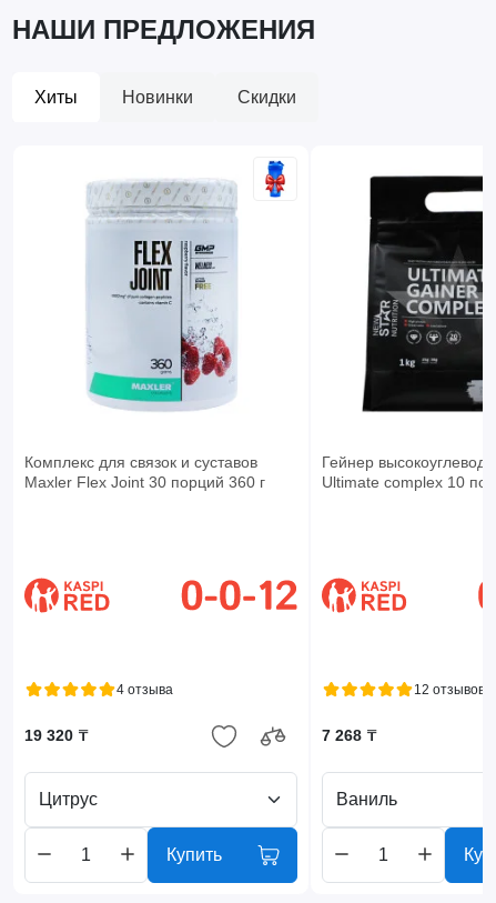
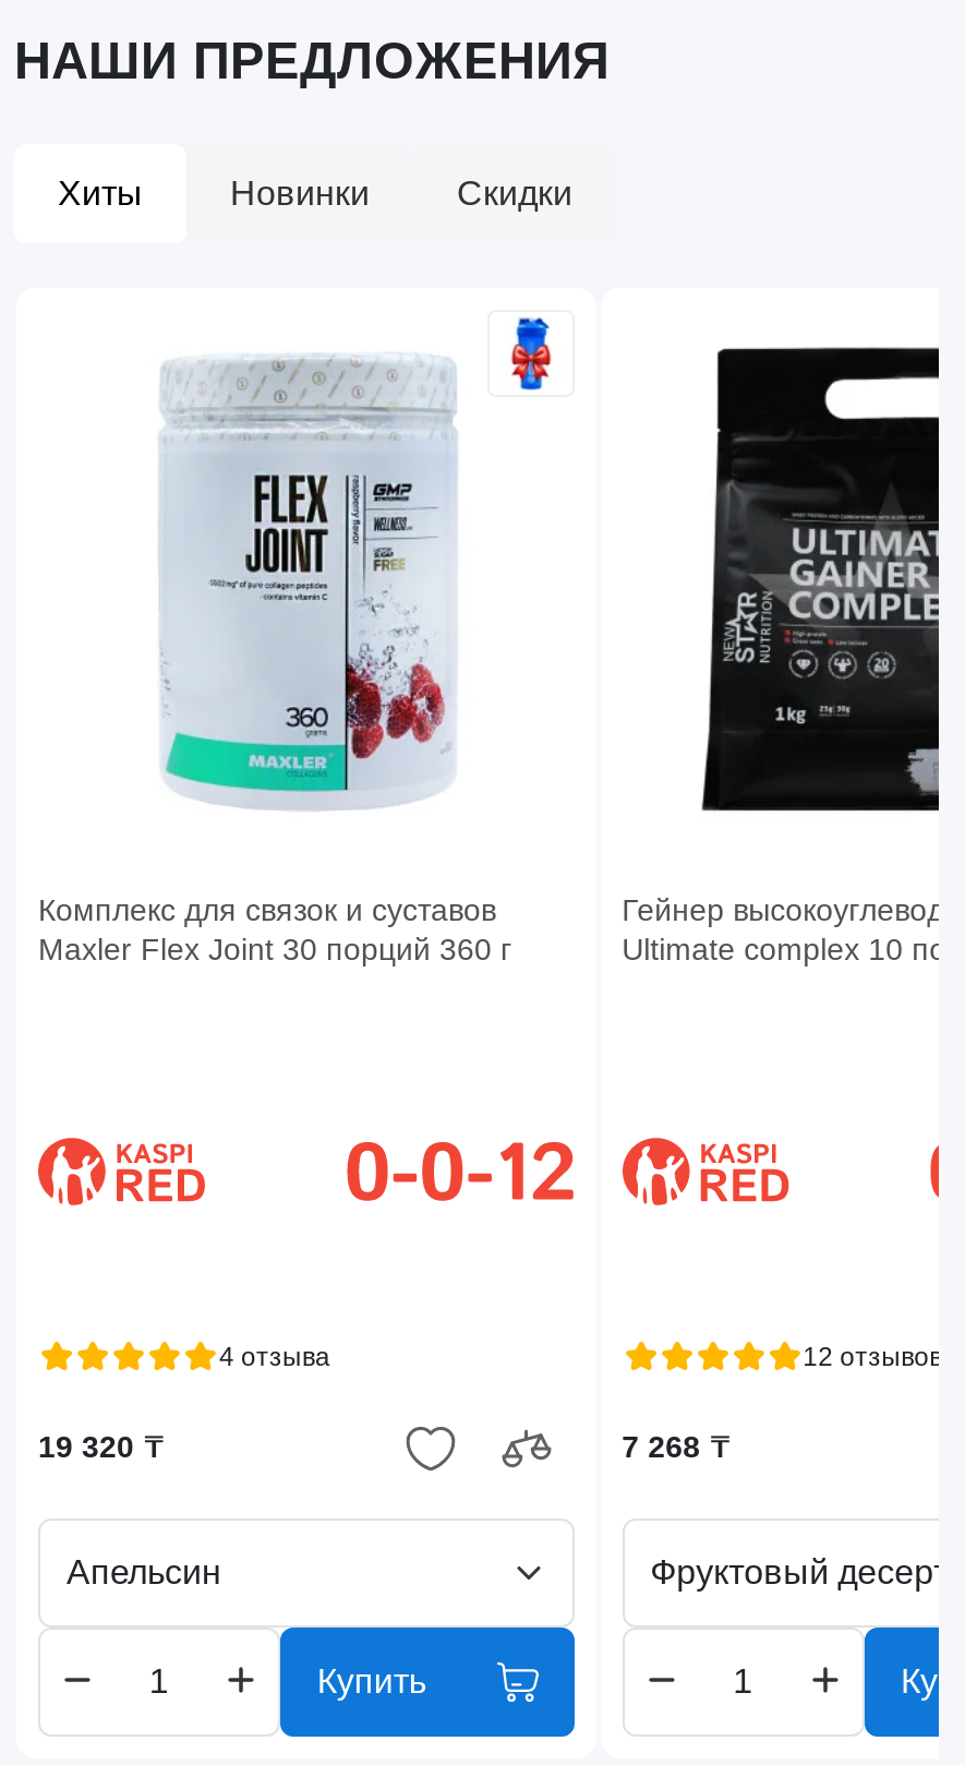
[39,790,98,809] Цитрус -> [66,1554,221,1591] Апельсин
[336,790,397,809] Ваниль -> [650,1554,949,1591] Фруктовый десерт

